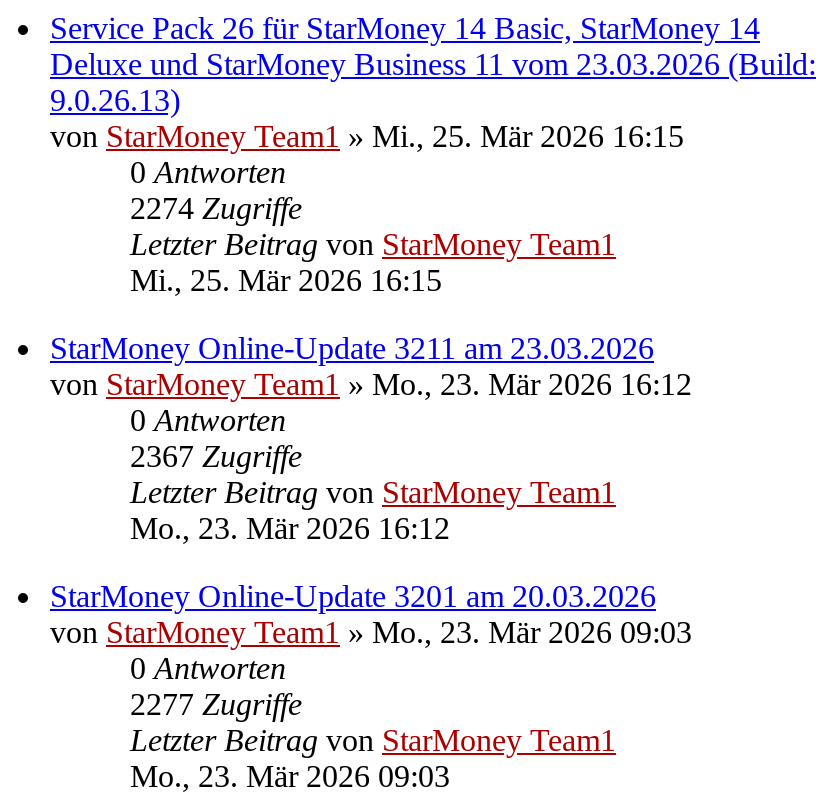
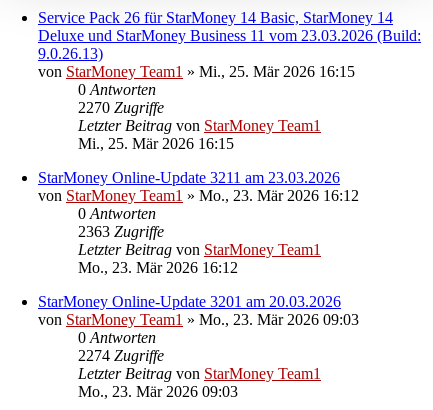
[130,191,302,225] 2274 Zugriffe -> [78,99,164,116] 2270 Zugriffe
[130,439,302,473] 2367 Zugriffe -> [78,223,164,240] 2363 Zugriffe
[130,687,302,721] 2277 Zugriffe -> [78,347,164,364] 2274 Zugriffe

